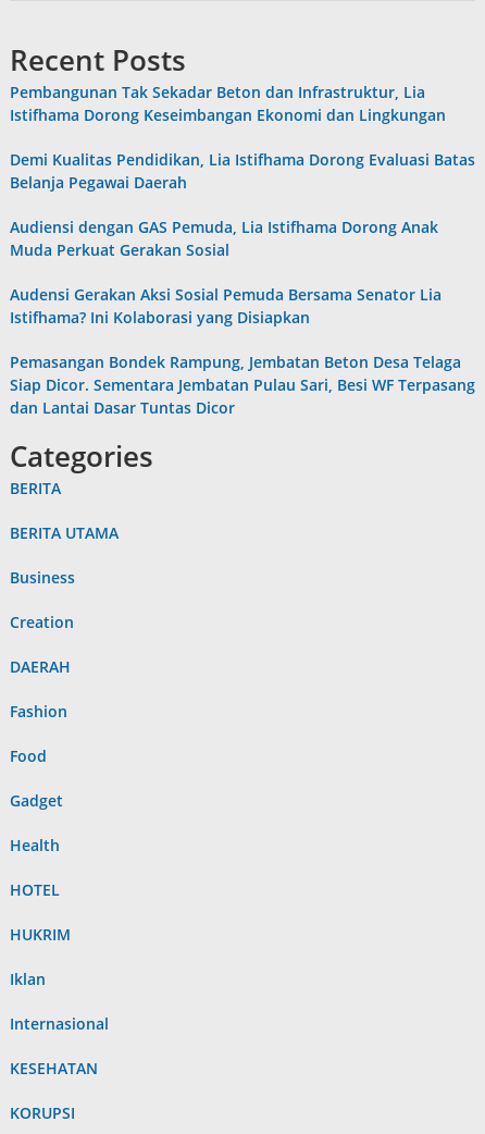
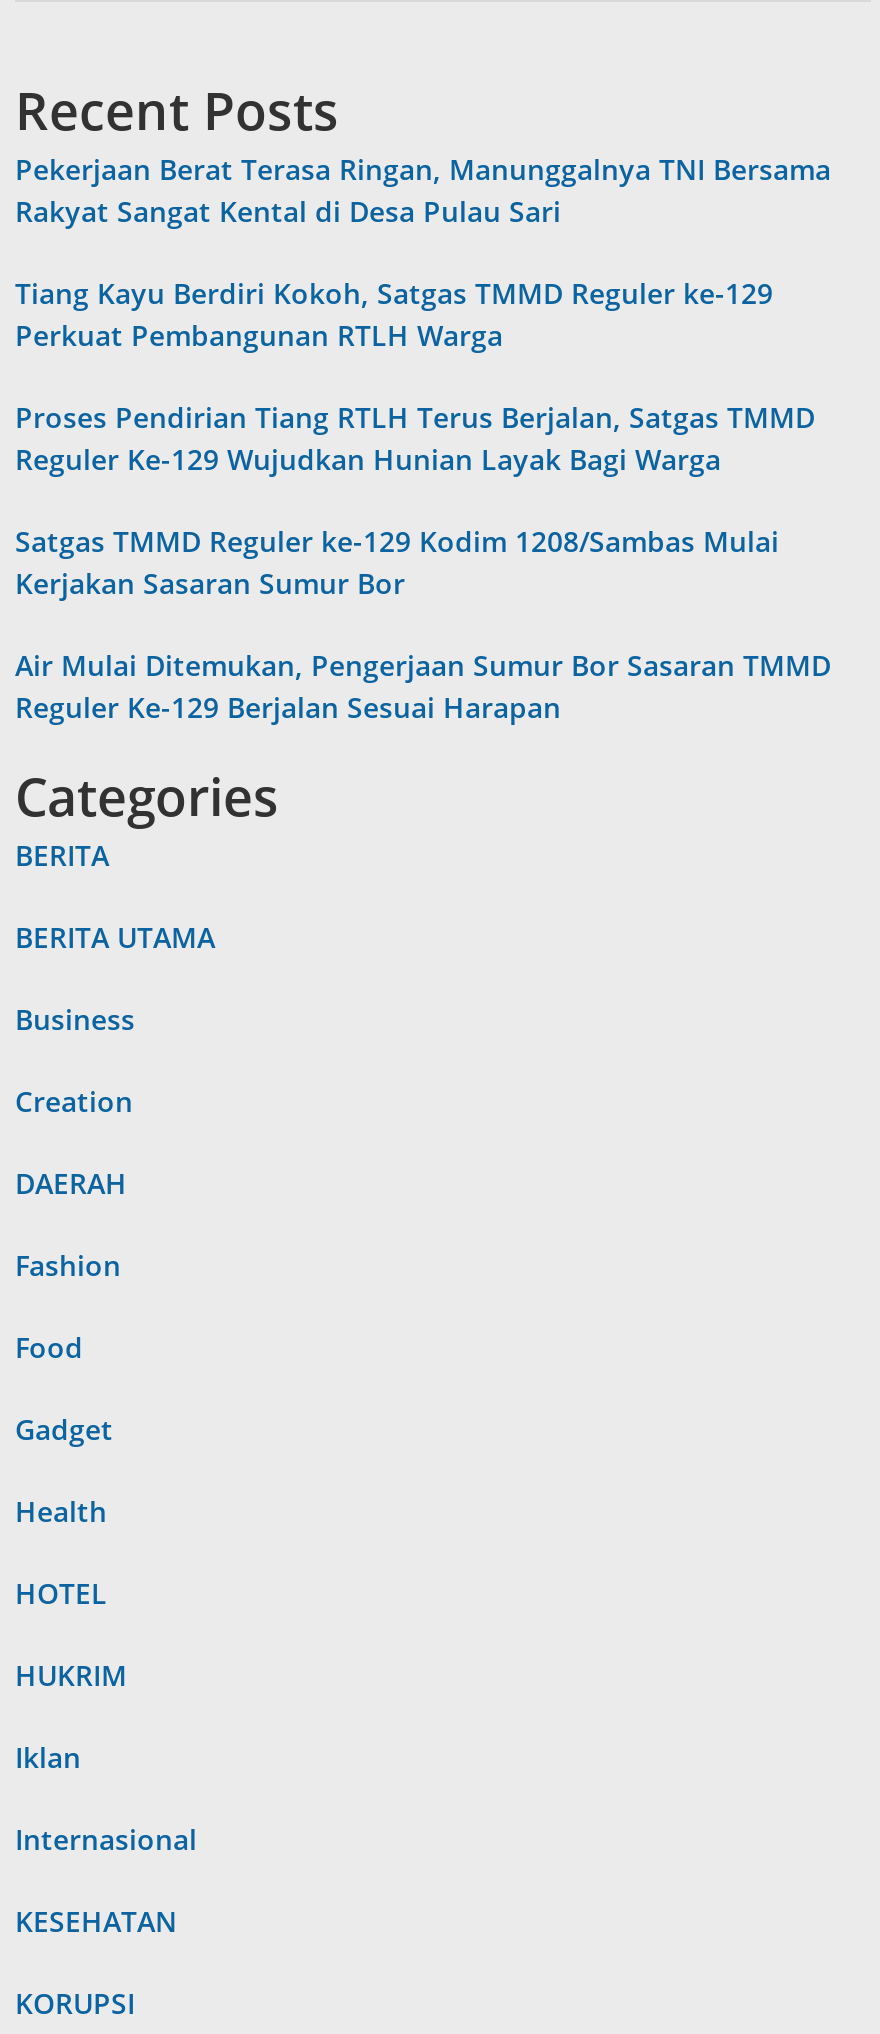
[10,82,446,126] Pembangunan Tak Sekadar Beton dan Infrastruktur, Lia | Istifhama Dorong Keseimbangan Ekonomi dan Lingkungan -> [15,151,831,231] Pekerjaan Berat Terasa Ringan, Manunggalnya TNI Bersama | Rakyat Sangat Kental di Desa Pulau Sari
[10,150,475,193] Demi Kualitas Pendidikan, Lia Istifhama Dorong Evaluasi Batas | Belanja Pegawai Daerah -> [15,275,773,355] Tiang Kayu Berdiri Kokoh, Satgas TMMD Reguler ke-129 | Perkuat Pembangunan RTLH Warga
[10,217,438,261] Audiensi dengan GAS Pemuda, Lia Istifhama Dorong Anak | Muda Perkuat Gerakan Sosial -> [15,399,815,479] Proses Pendirian Tiang RTLH Terus Berjalan, Satgas TMMD | Reguler Ke-129 Wujudkan Hunian Layak Bagi Warga
[10,284,442,328] Audensi Gerakan Aksi Sosial Pemuda Bersama Senator Lia | Istifhama? Ini Kolaborasi yang Disiapkan -> [15,523,779,603] Satgas TMMD Reguler ke-129 Kodim 1208/Sambas Mulai | Kerjakan Sasaran Sumur Bor
[10,352,475,418] Pemasangan Bondek Rampung, Jembatan Beton Desa Telaga | Siap Dicor. Sementara Jembatan Pulau Sari, Besi WF Terpasang | dan Lantai Dasar Tuntas Dicor -> [15,647,831,727] Air Mulai Ditemukan, Pengerjaan Sumur Bor Sasaran TMMD | Reguler Ke-129 Berjalan Sesuai Harapan

